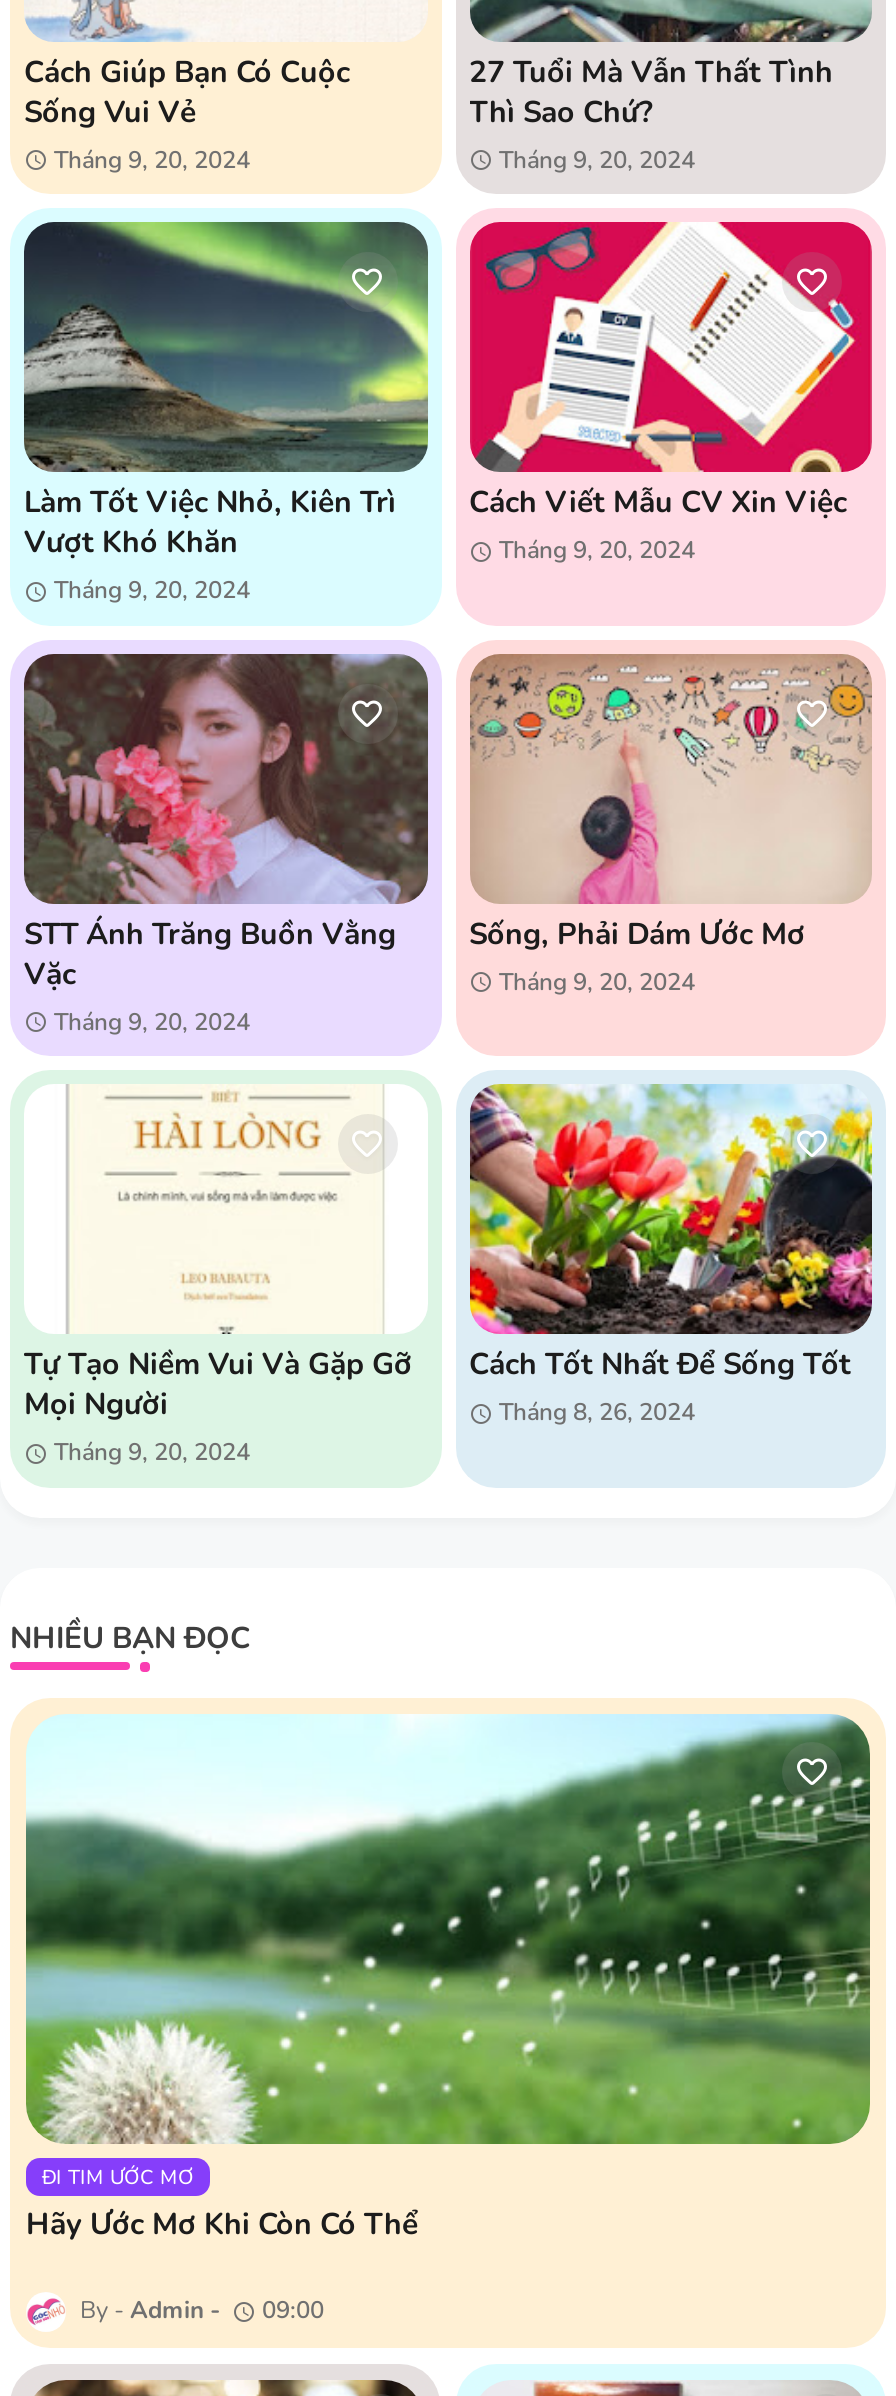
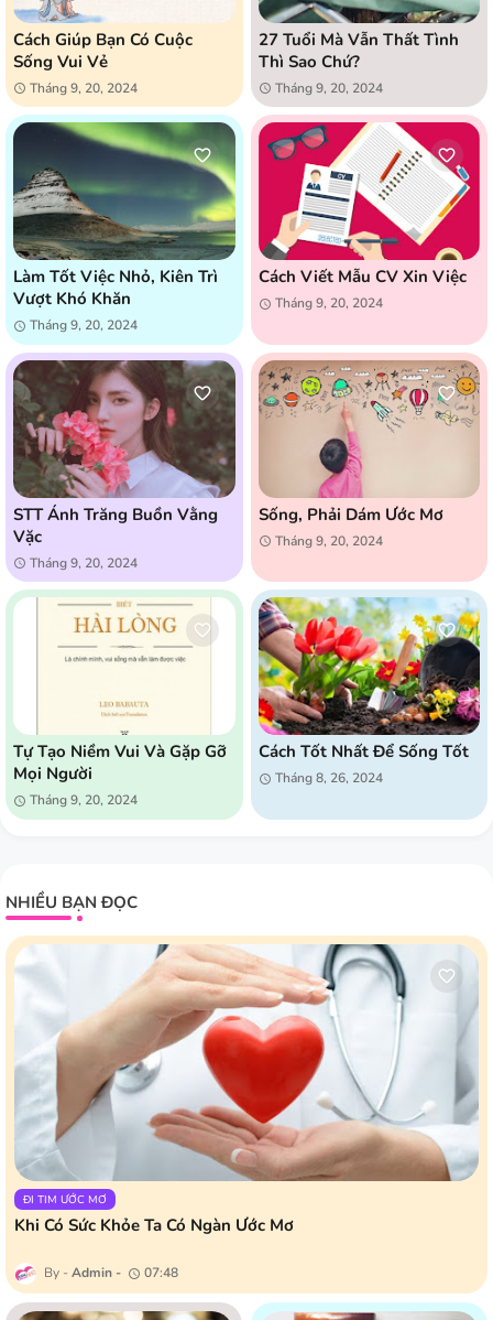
[24,1714,872,2244] [image] | Hãy Ước Mơ Khi Còn Có Thể -> [14,943,479,1236] [image] | Khi Có Sức Khỏe Ta Có Ngàn Ước Mơ
[130,2294,324,2326] Admin 09:00 -> [72,1264,178,1281] Admin 07:48

